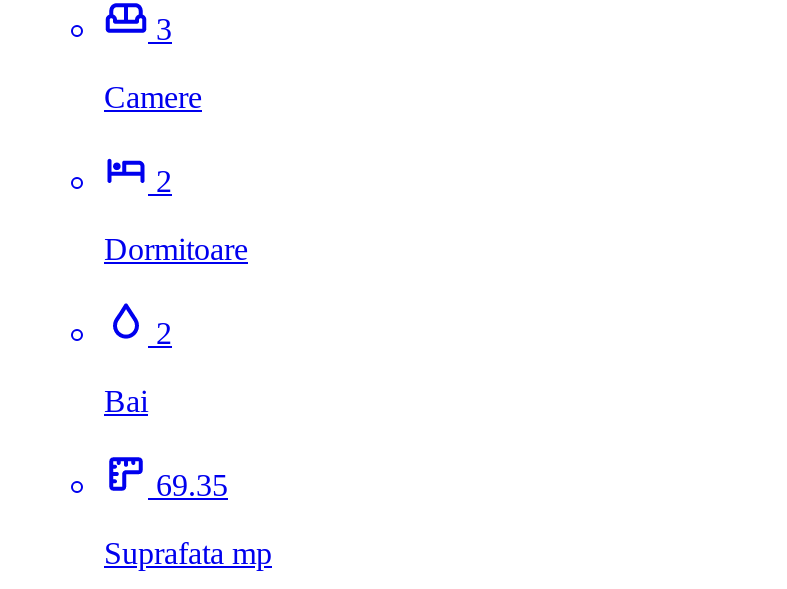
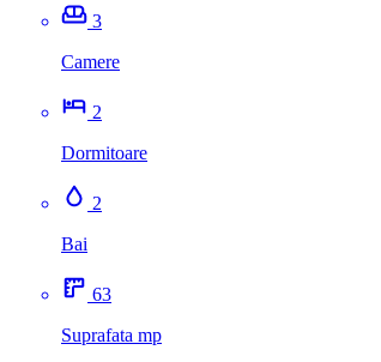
[156,468,228,502] 69.35 -> [92,284,111,305] 63

